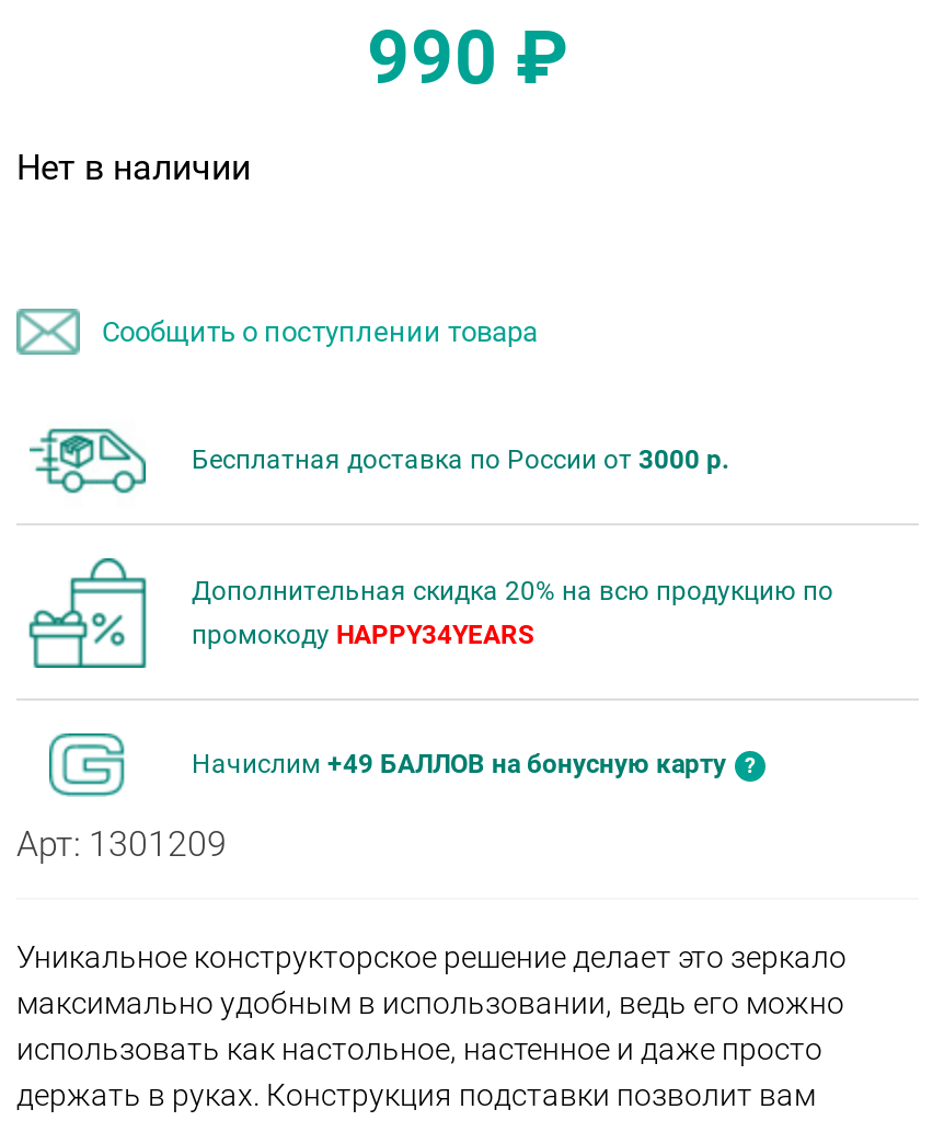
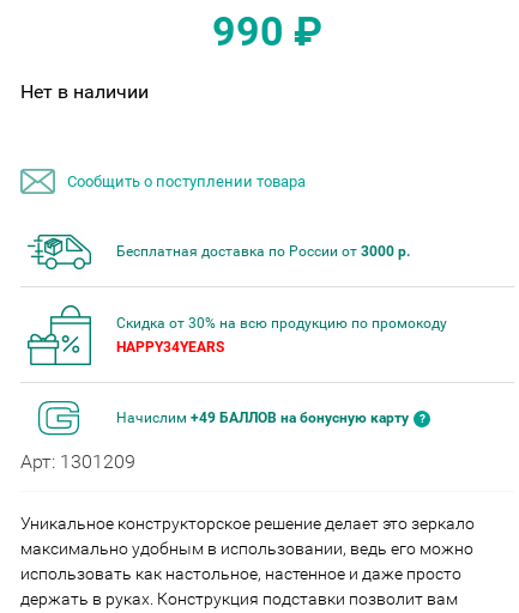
[192,575,833,649] Дополнительная скидка 20% на всю продукцию по | промокоду HAPPY34YEARS -> [116,314,447,355] Скидка от 30% на всю продукцию по промокоду | HAPPY34YEARS

